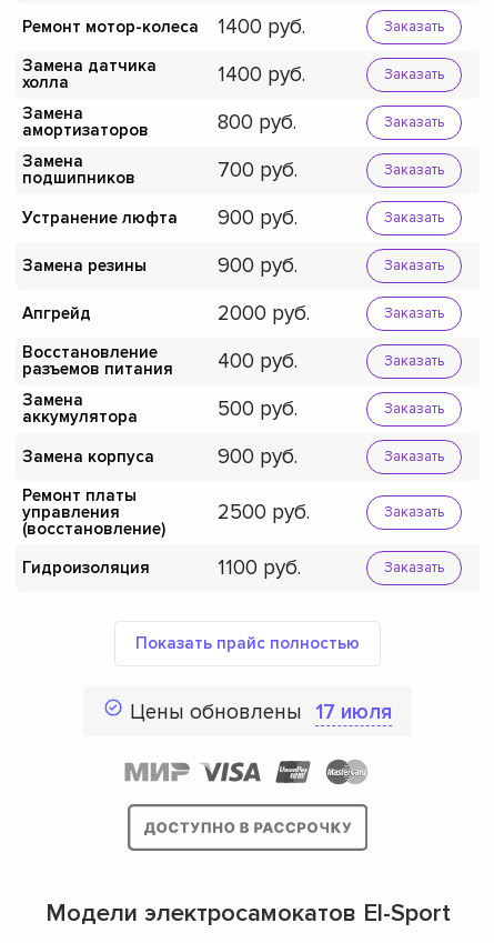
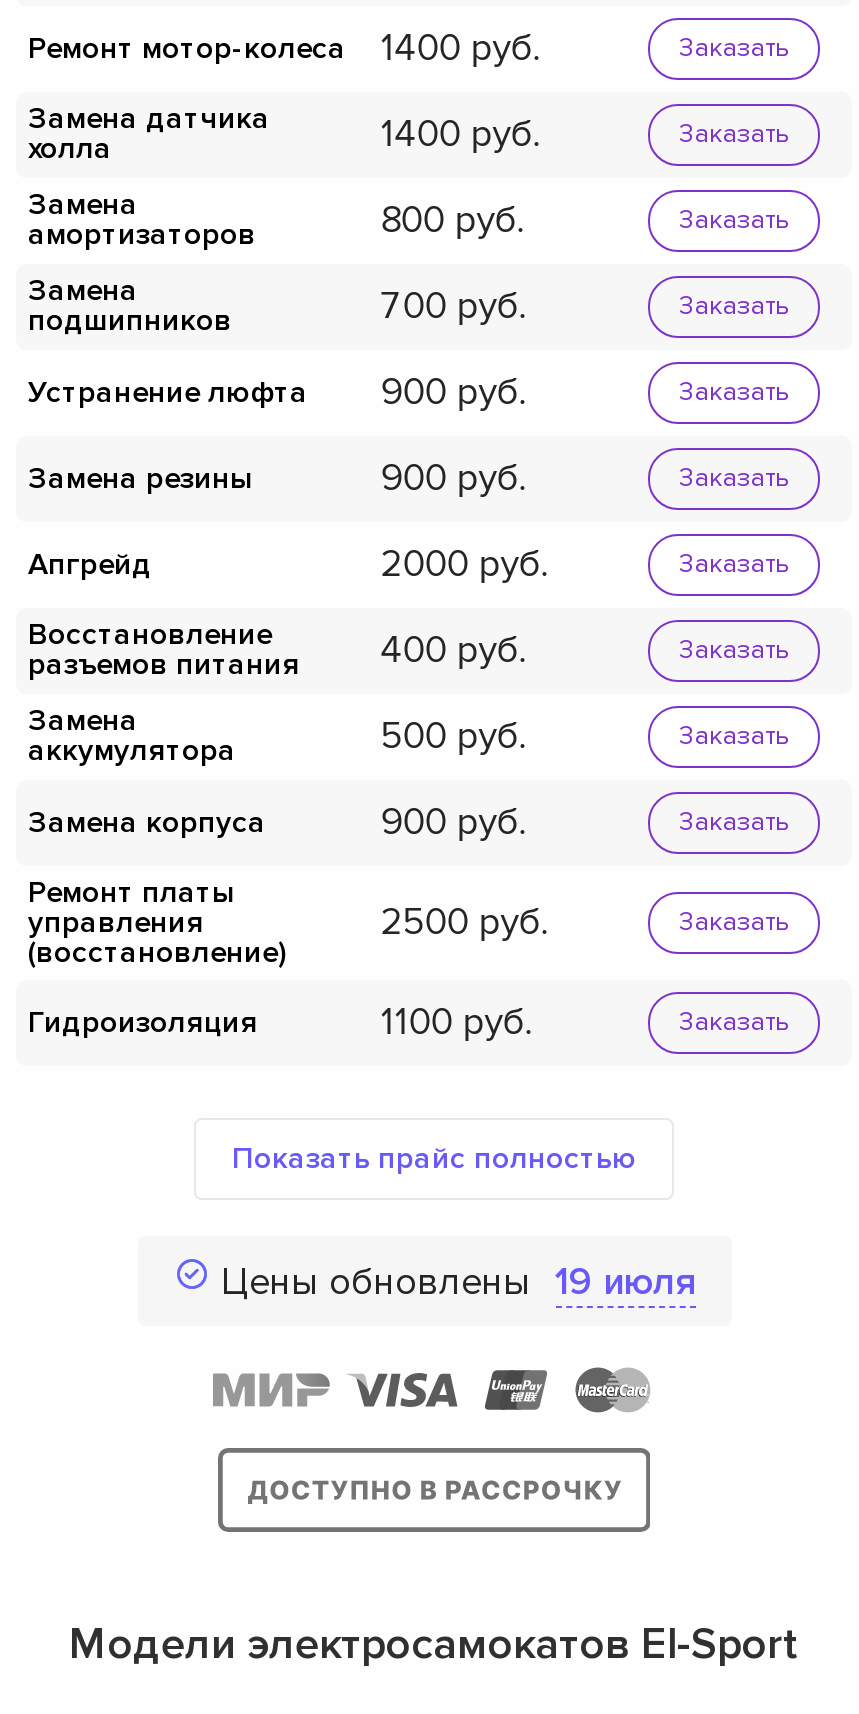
[130,700,392,725] Цены обновлены 17 июля -> [221,1260,695,1306] Цены обновлены 19 июля

